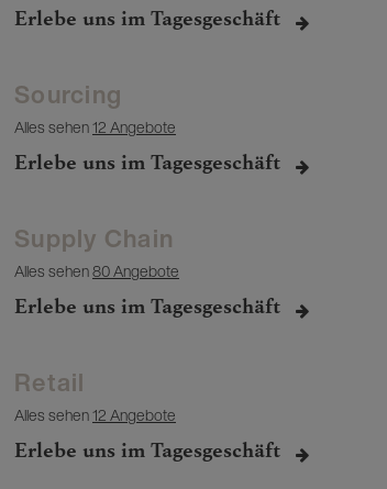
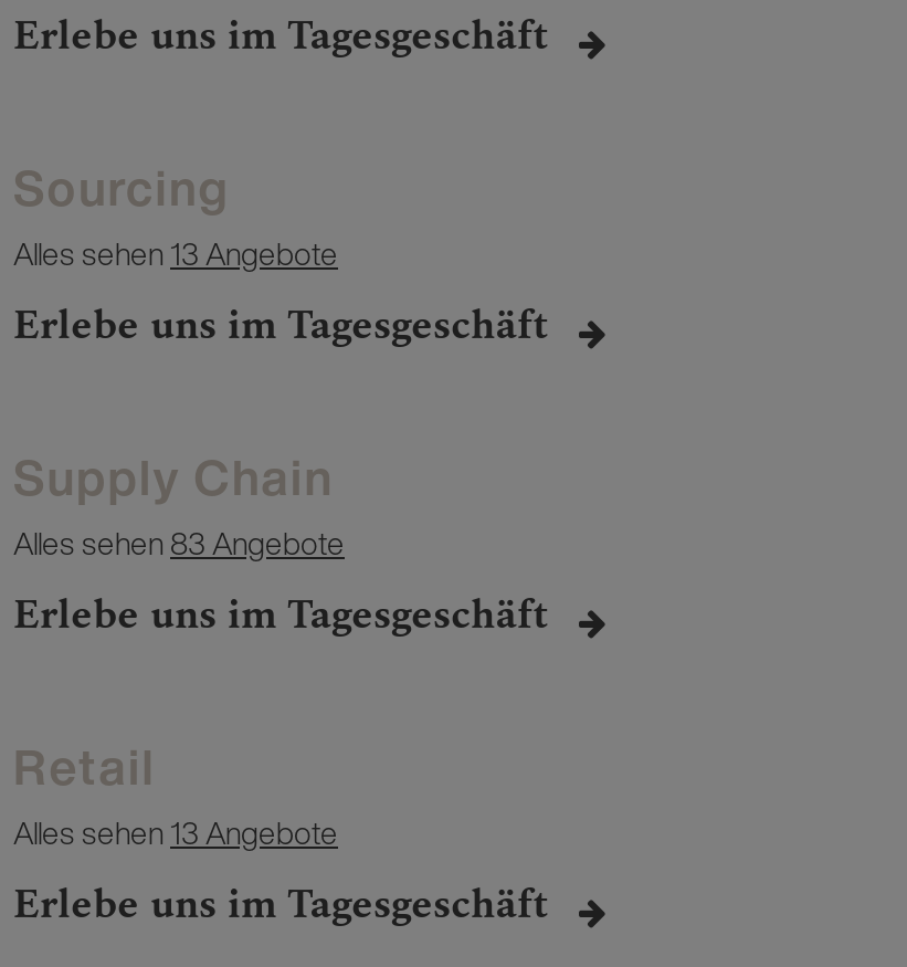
[14,115,176,138] Alles sehen 12 Angebote -> [13,230,338,276] Alles sehen 13 Angebote
[14,259,179,282] Alles sehen 80 Angebote -> [13,519,345,566] Alles sehen 83 Angebote
[14,403,176,426] Alles sehen 12 Angebote -> [13,809,338,855] Alles sehen 13 Angebote

